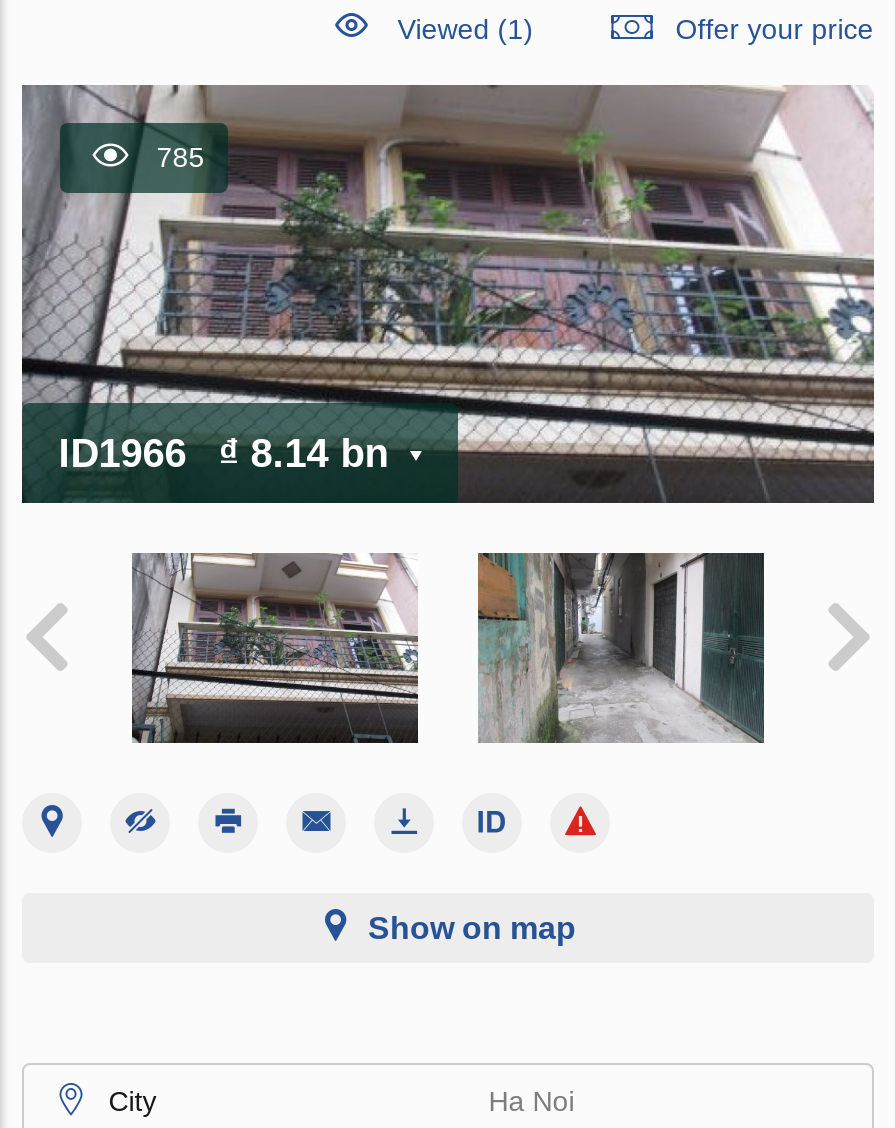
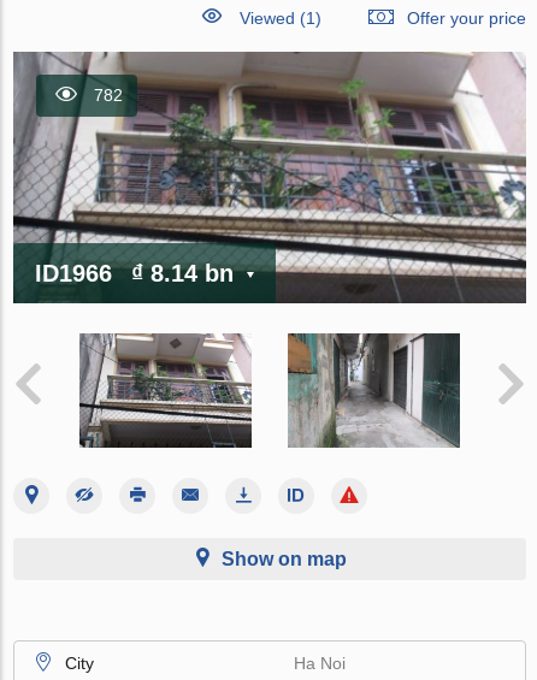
[156,141,204,173] 785 -> [94,85,123,105] 782

